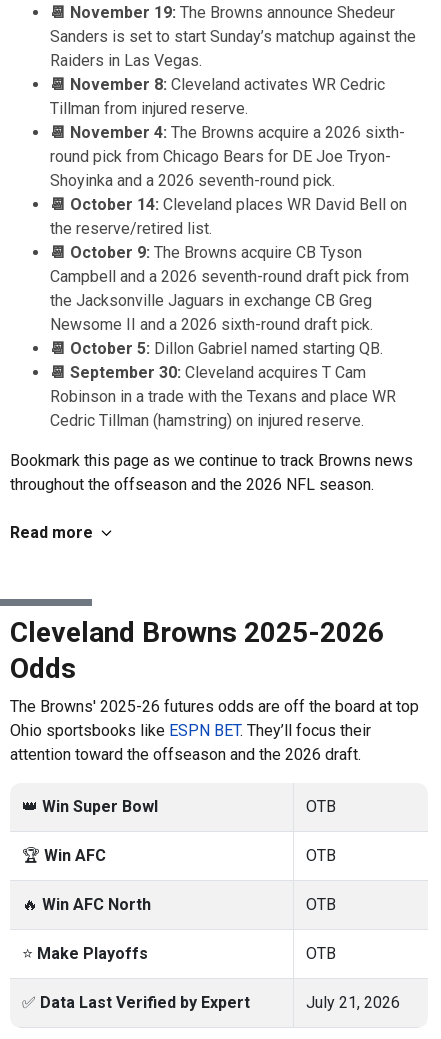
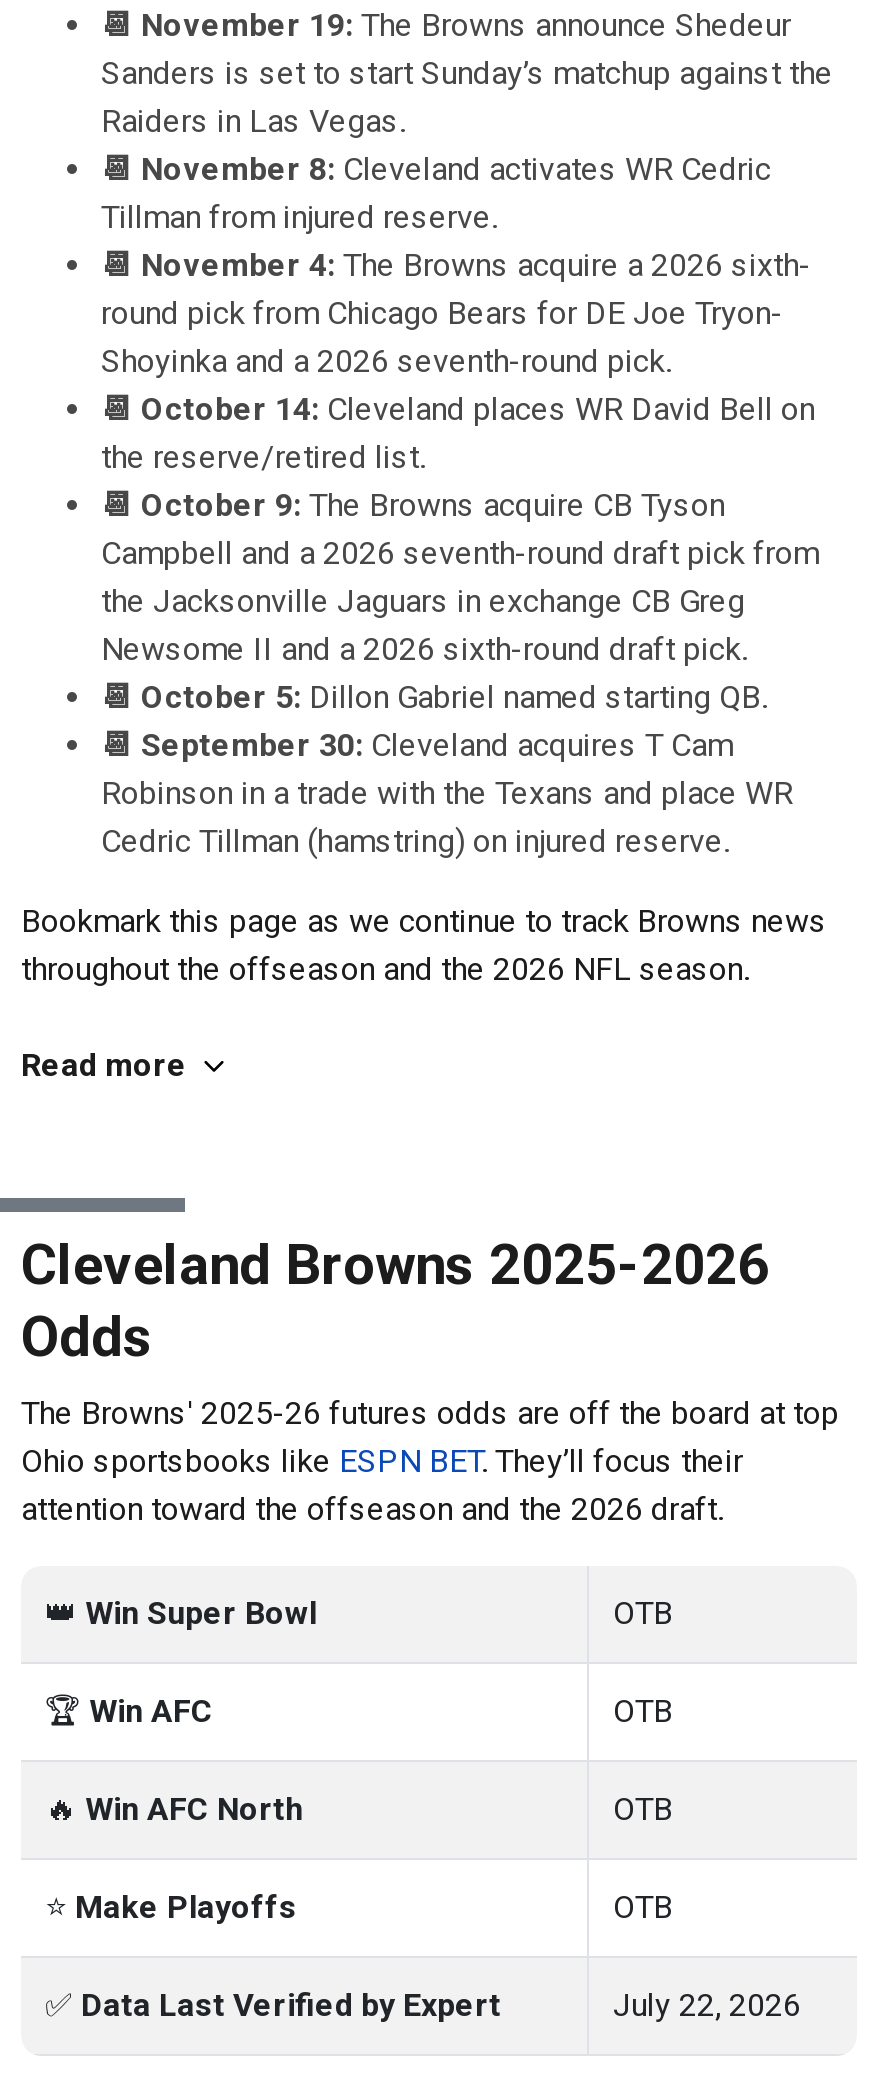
[306,993,400,1012] July 21, 2026 -> [613,1986,801,2024] July 22, 2026

